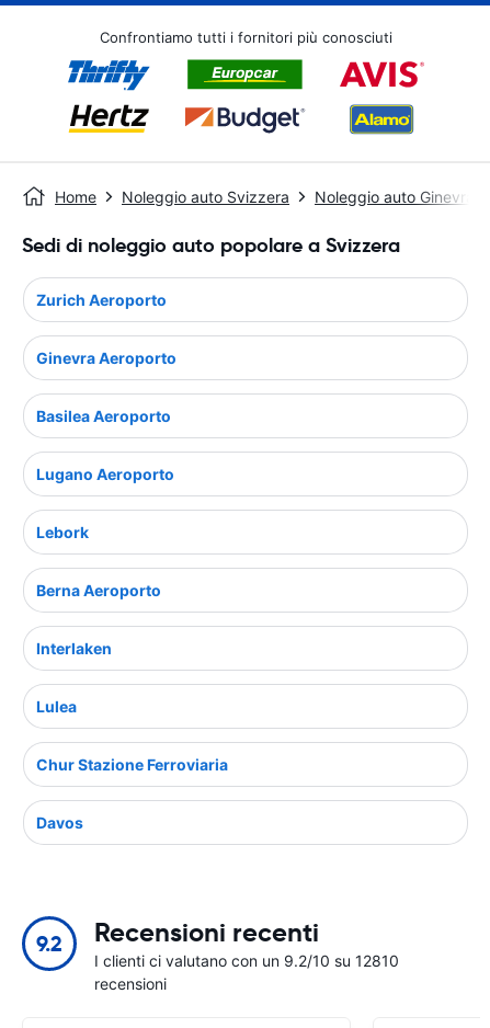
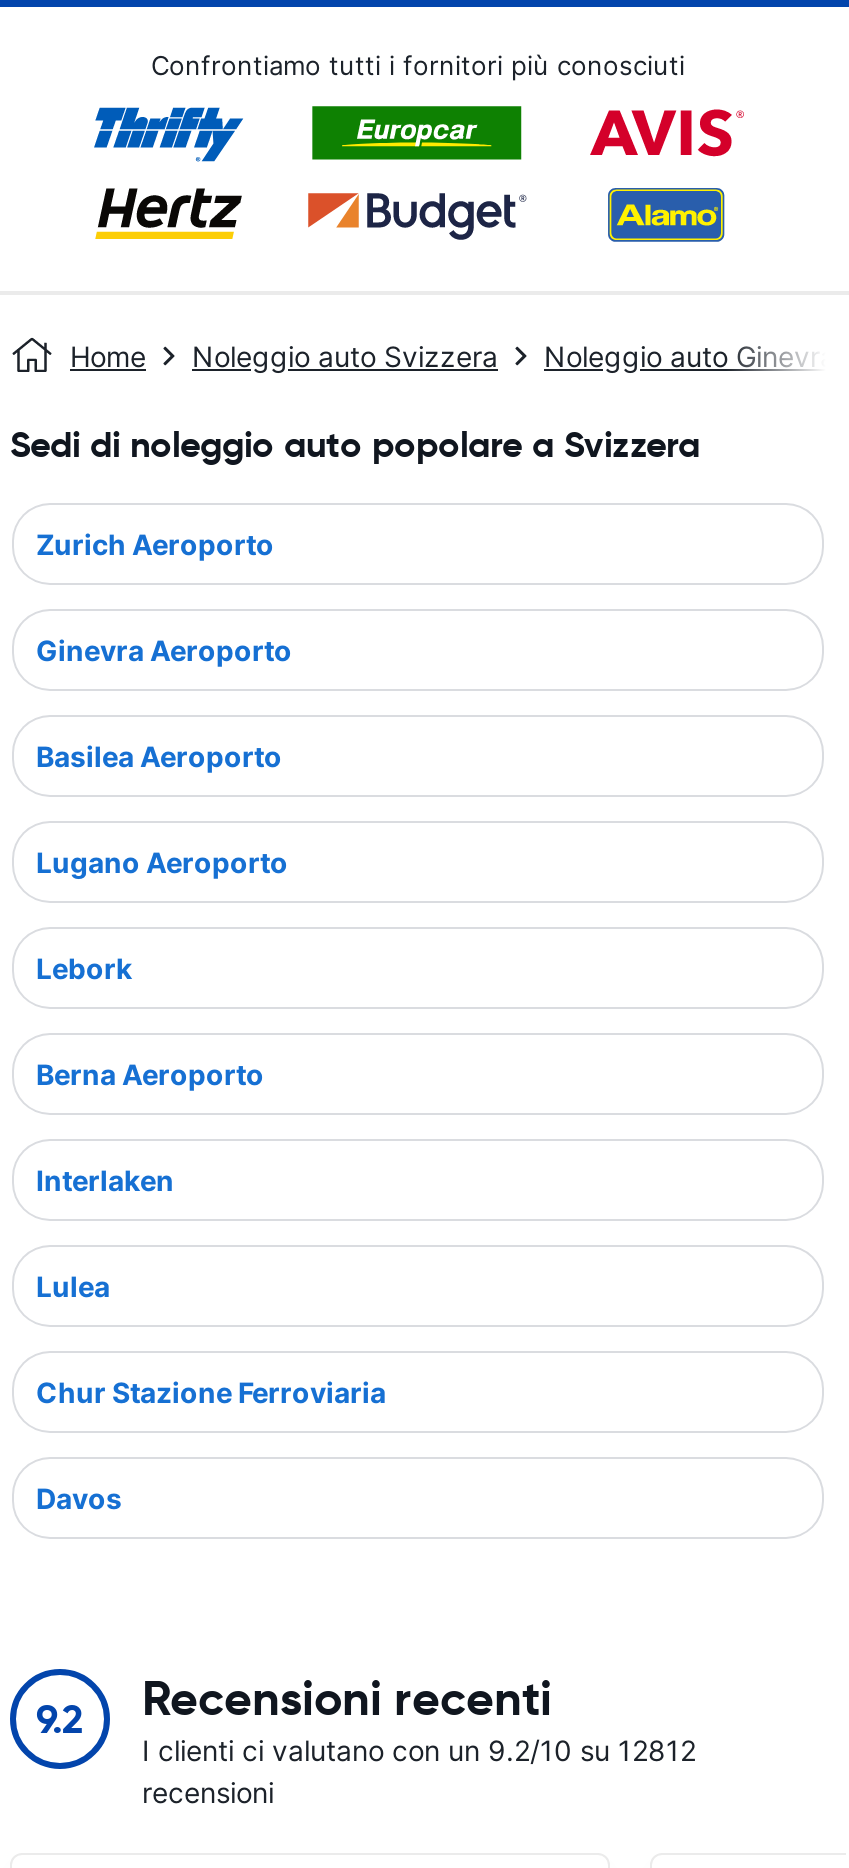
[94,951,399,970] I clienti ci valutano con un 9.2/10 su 12810 -> [142,1733,696,1767] I clienti ci valutano con un 9.2/10 su 12812

